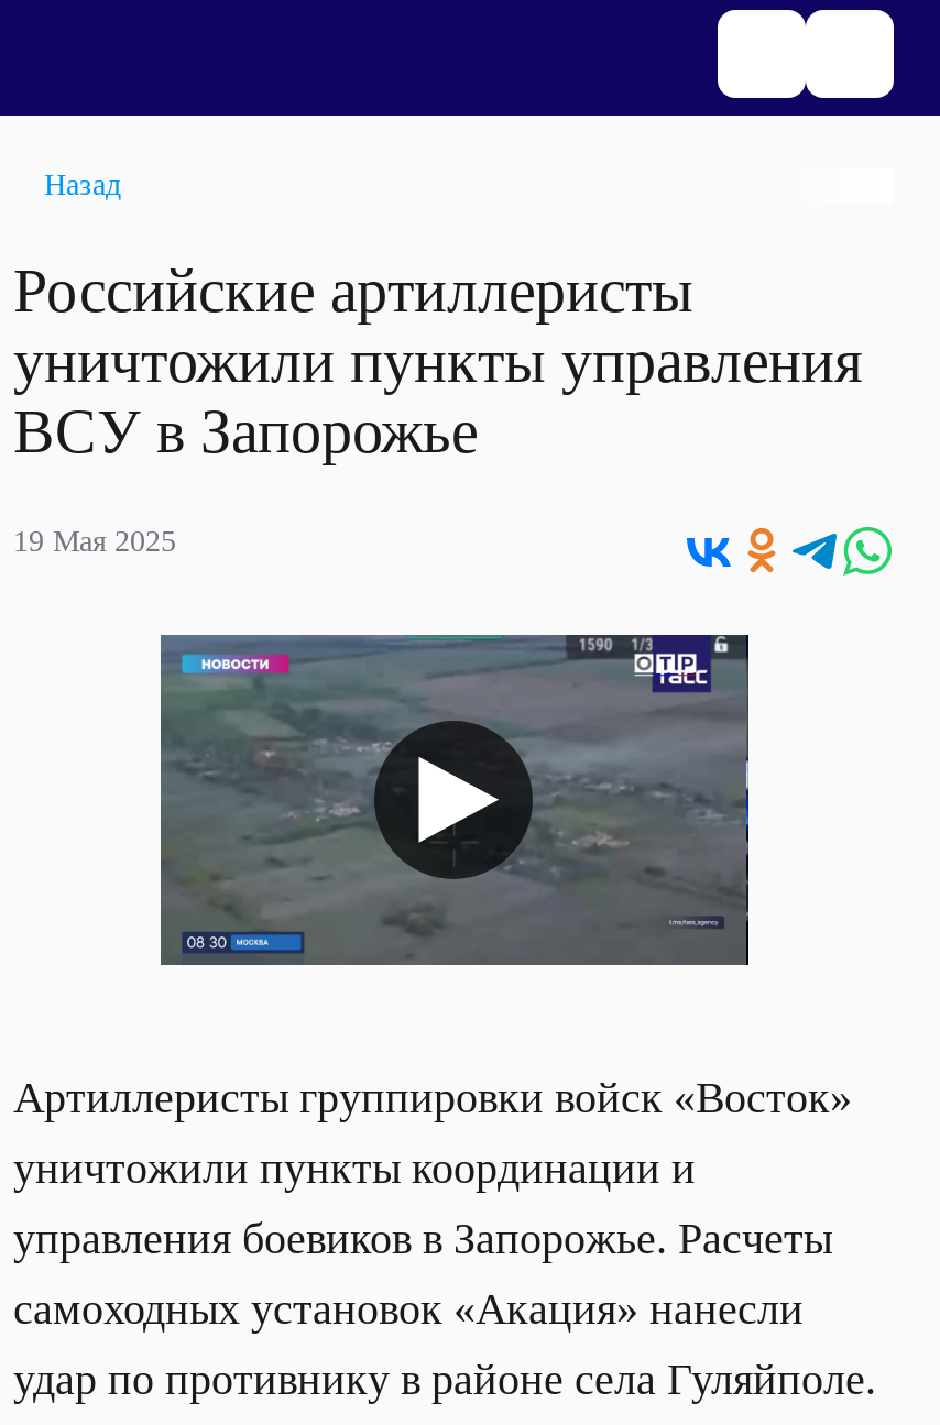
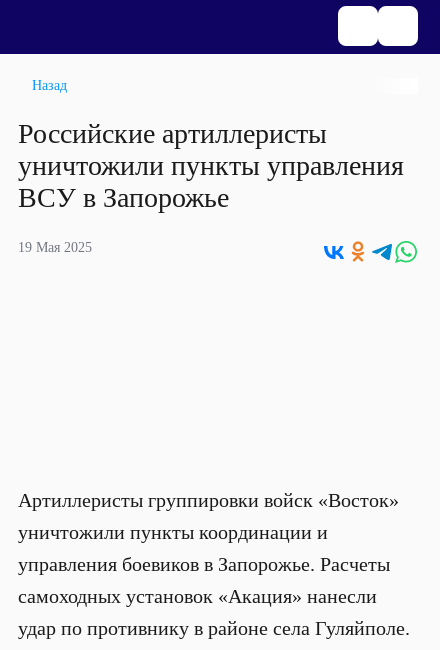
[159,633,751,967] [image] -> none

